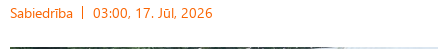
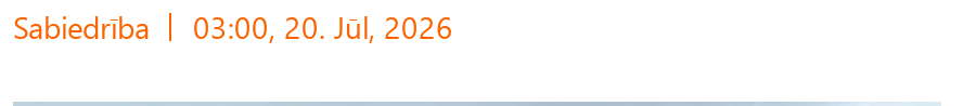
[10,3,213,22] Sabiedrība 03:00, 17. Jūl, 2026 -> [13,7,453,48] Sabiedrība 03:00, 20. Jūl, 2026

